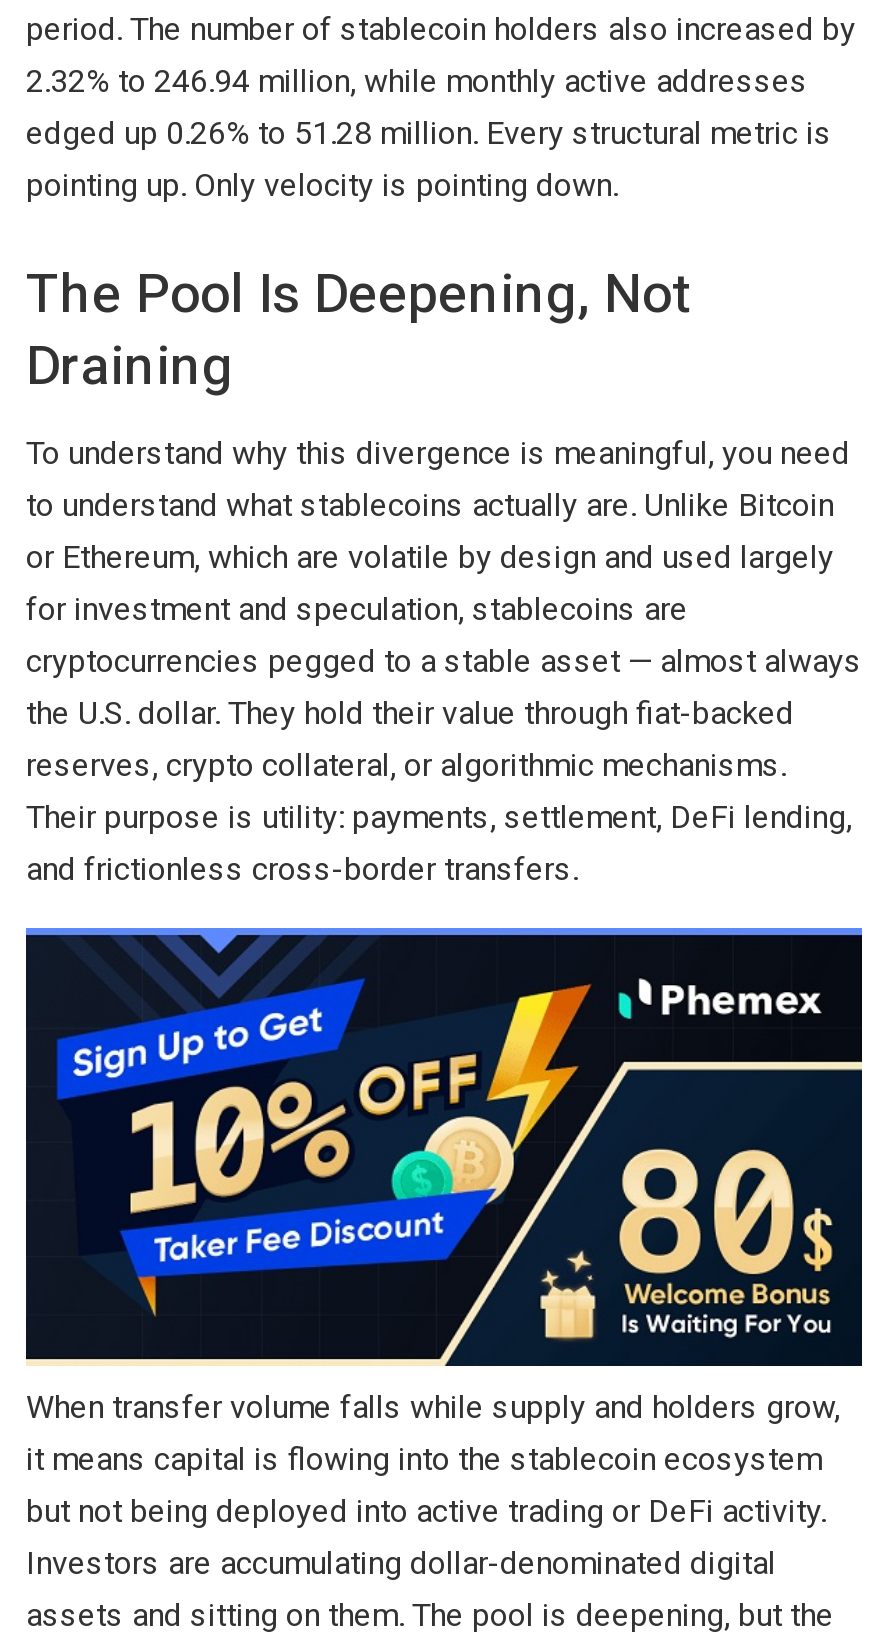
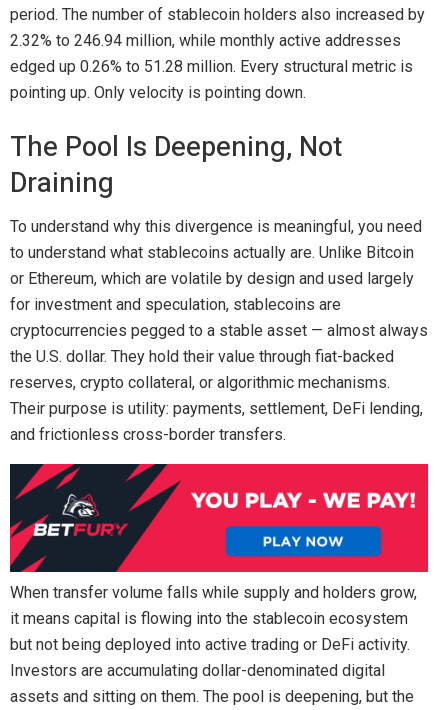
[24,926,864,1368] [image] -> [9,463,429,573] [image]

